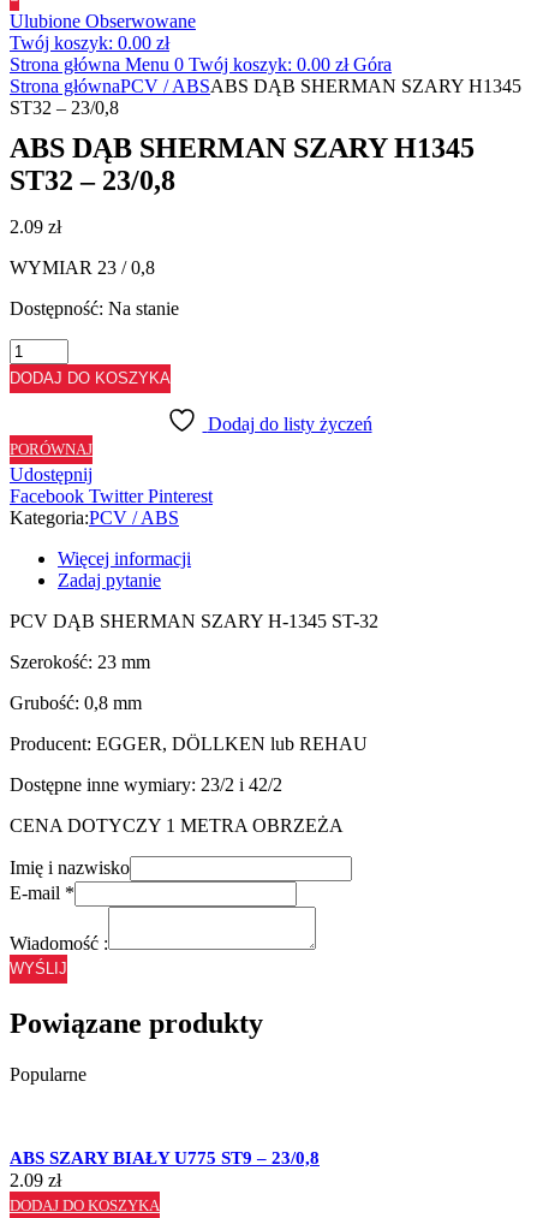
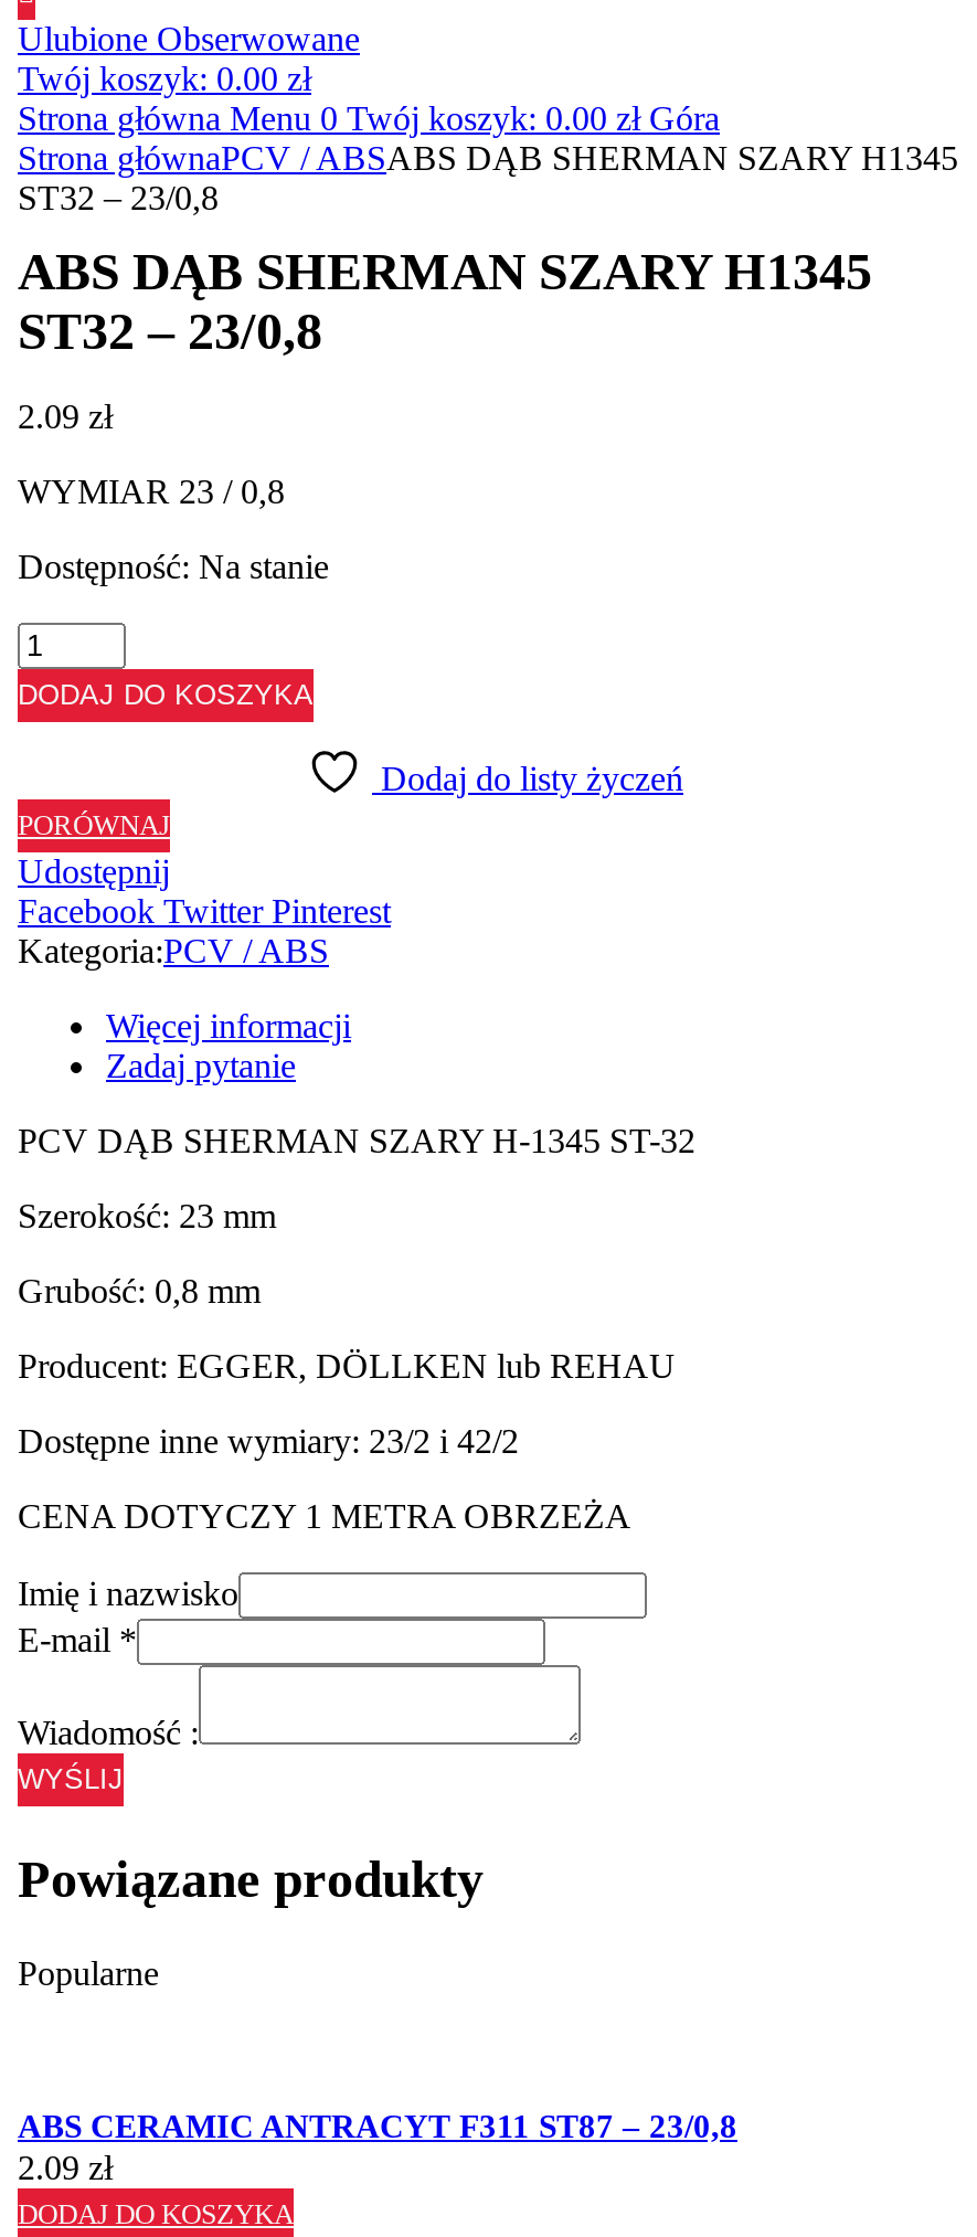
[10,1148,320,1167] ABS SZARY BIAŁY U775 ST9 – 23/0,8 -> [18,2108,737,2144] ABS CERAMIC ANTRACYT F311 ST87 – 23/0,8

